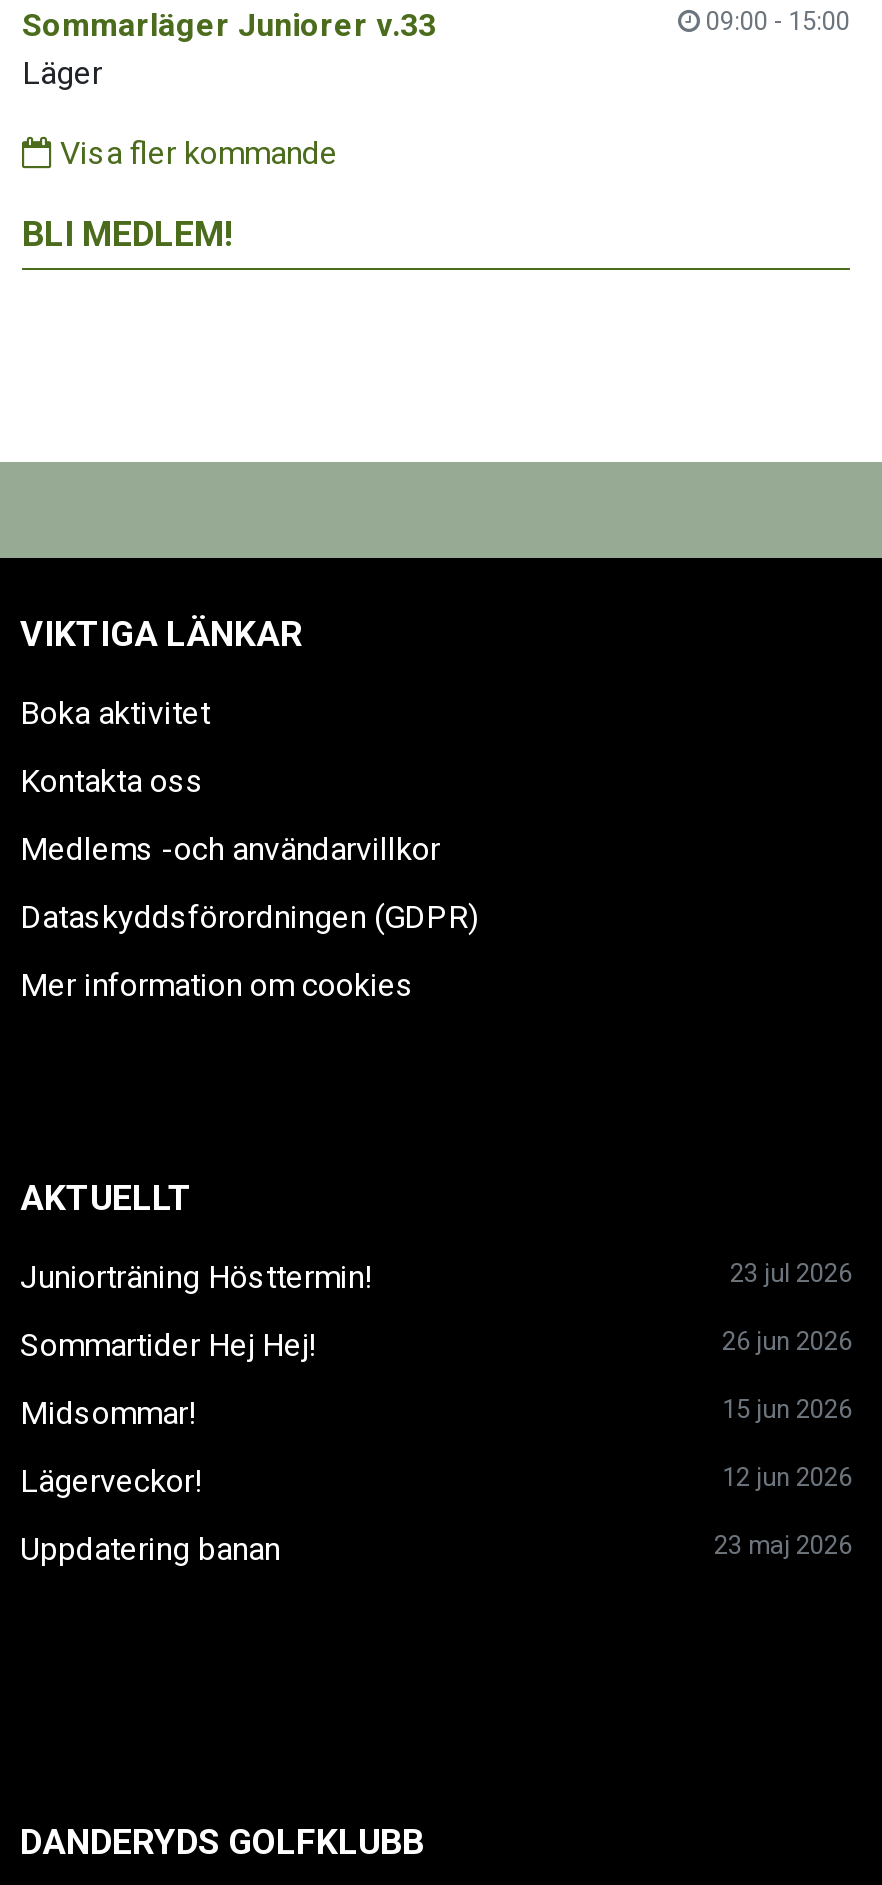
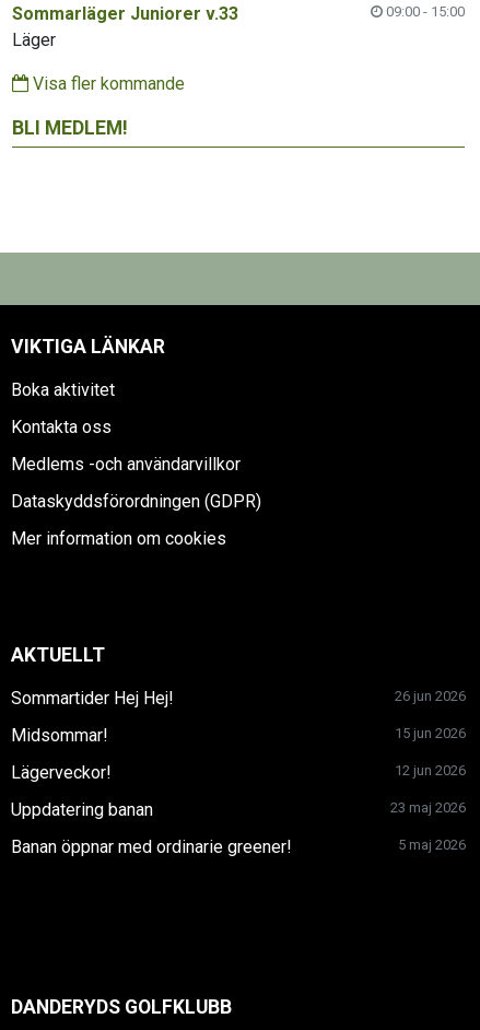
[20,1258,852,1296] Juniorträning Hösttermin! | 23 jul 2026 -> none
moved [20,1326,852,1568] -> [11,688,466,820]: Sommartider Hej Hej! | 26 jun 2026 | Midsommar! | 15 jun 2026 | Lägerveckor! | 12 jun 2026 | Uppdatering banan | 23 maj 2026
none -> [11,836,466,857] Banan öppnar med ordinarie greener! | 5 maj 2026

